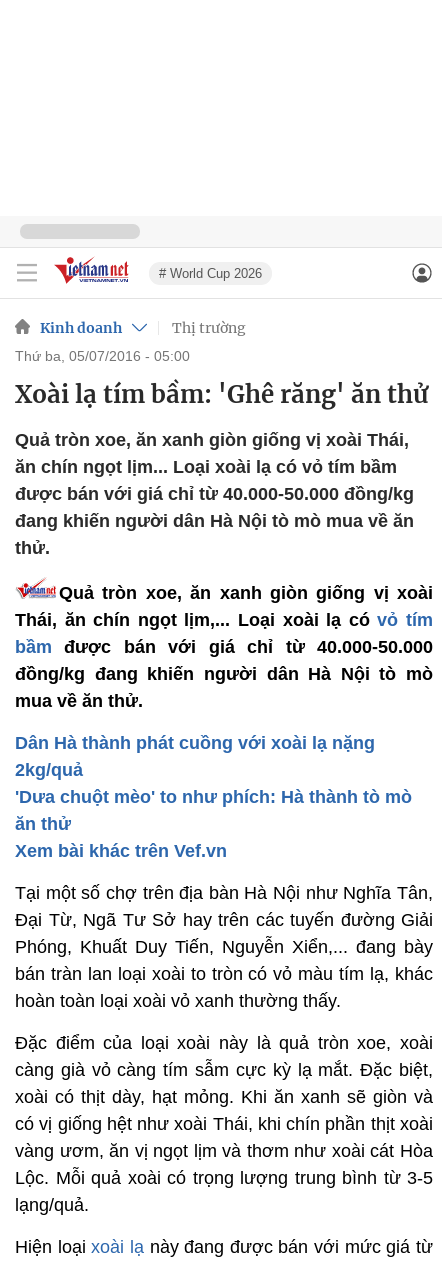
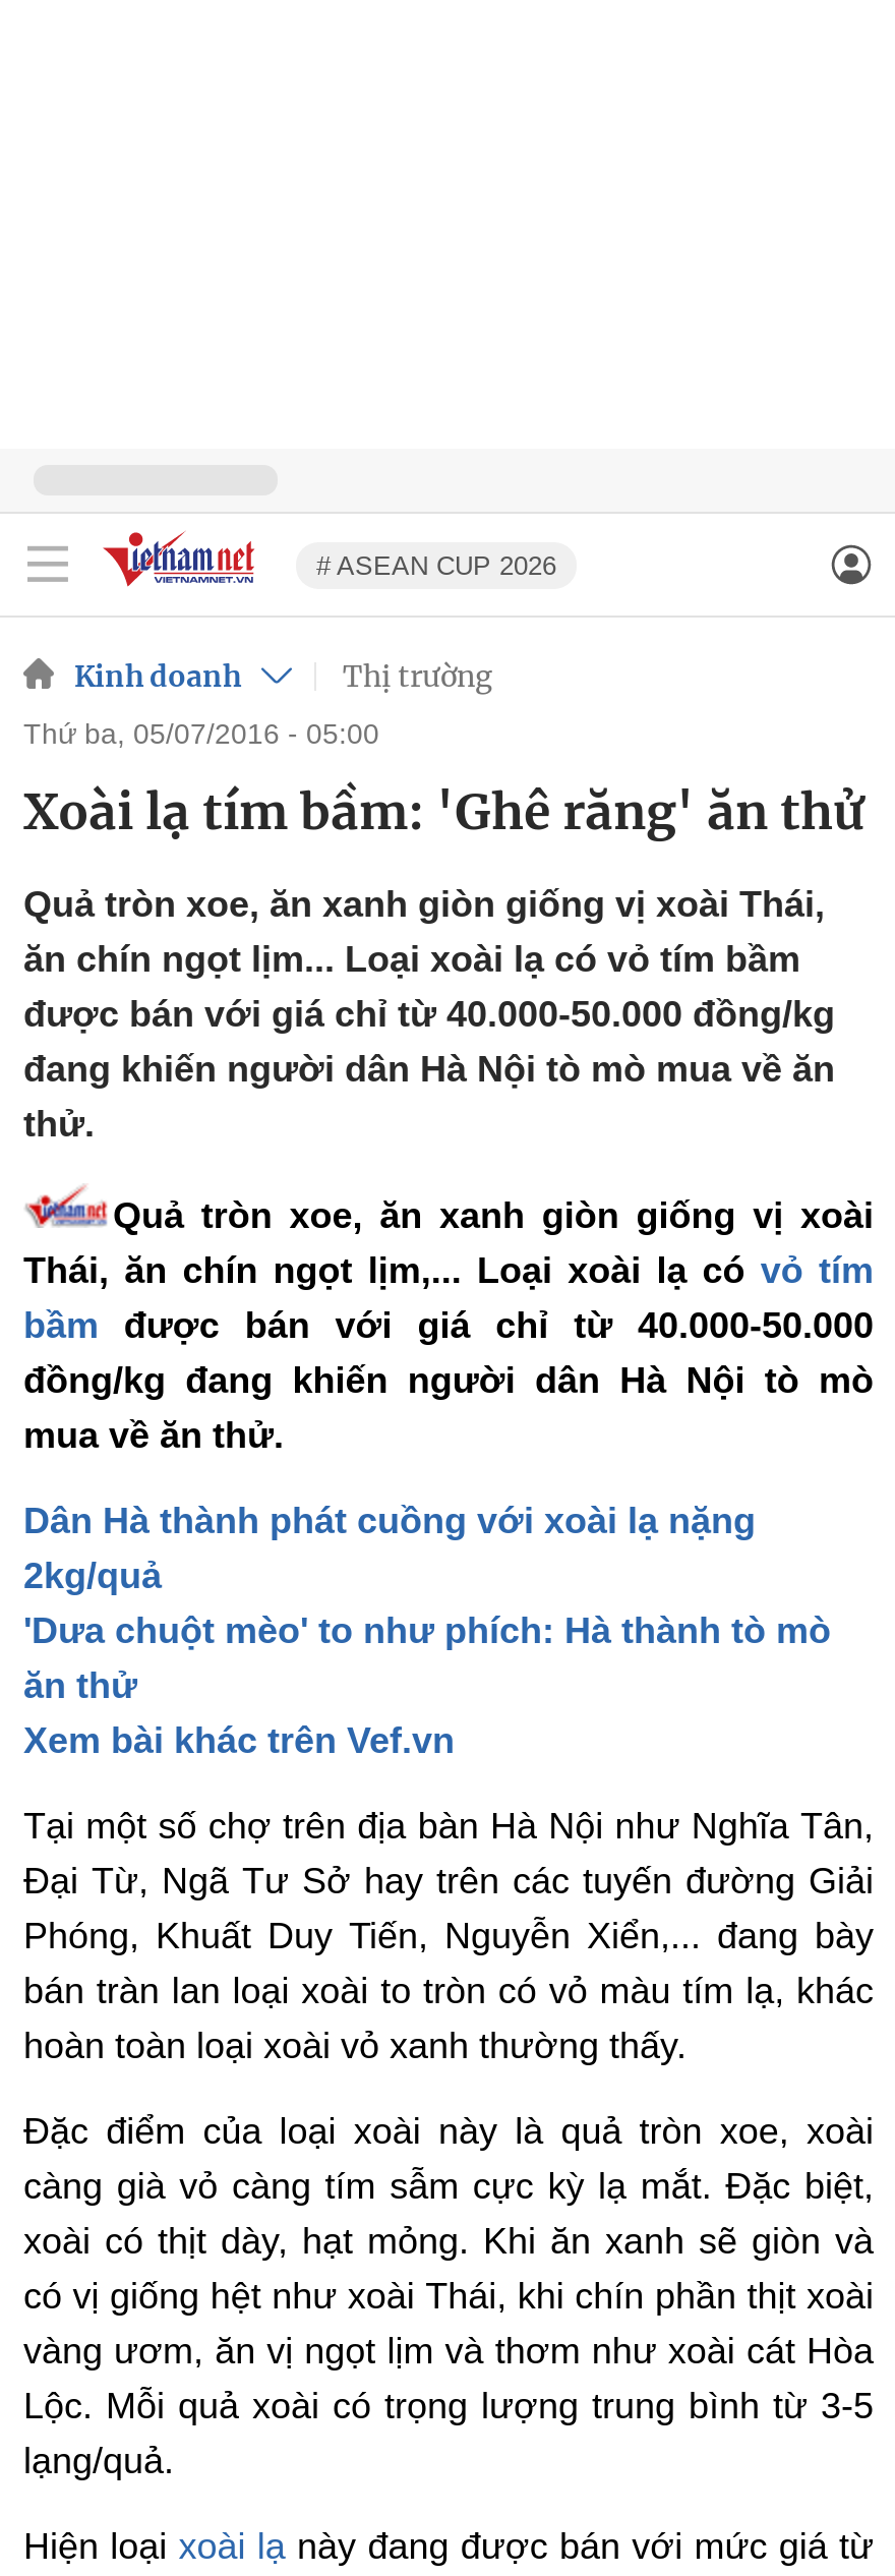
[159,265,262,280] # World Cup 2026 -> [316,549,556,580] # ASEAN CUP 2026

